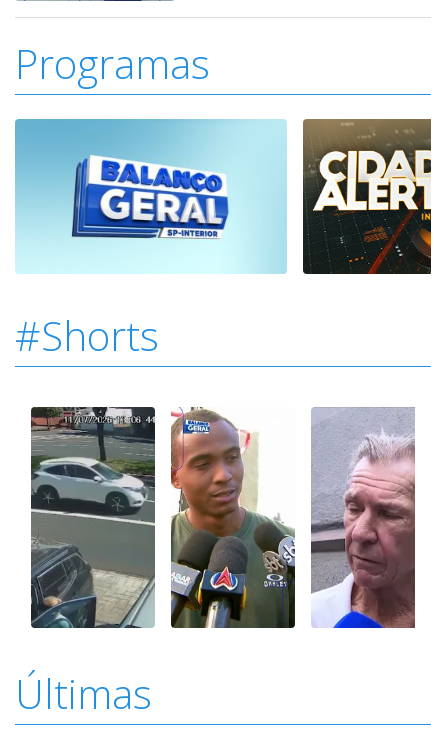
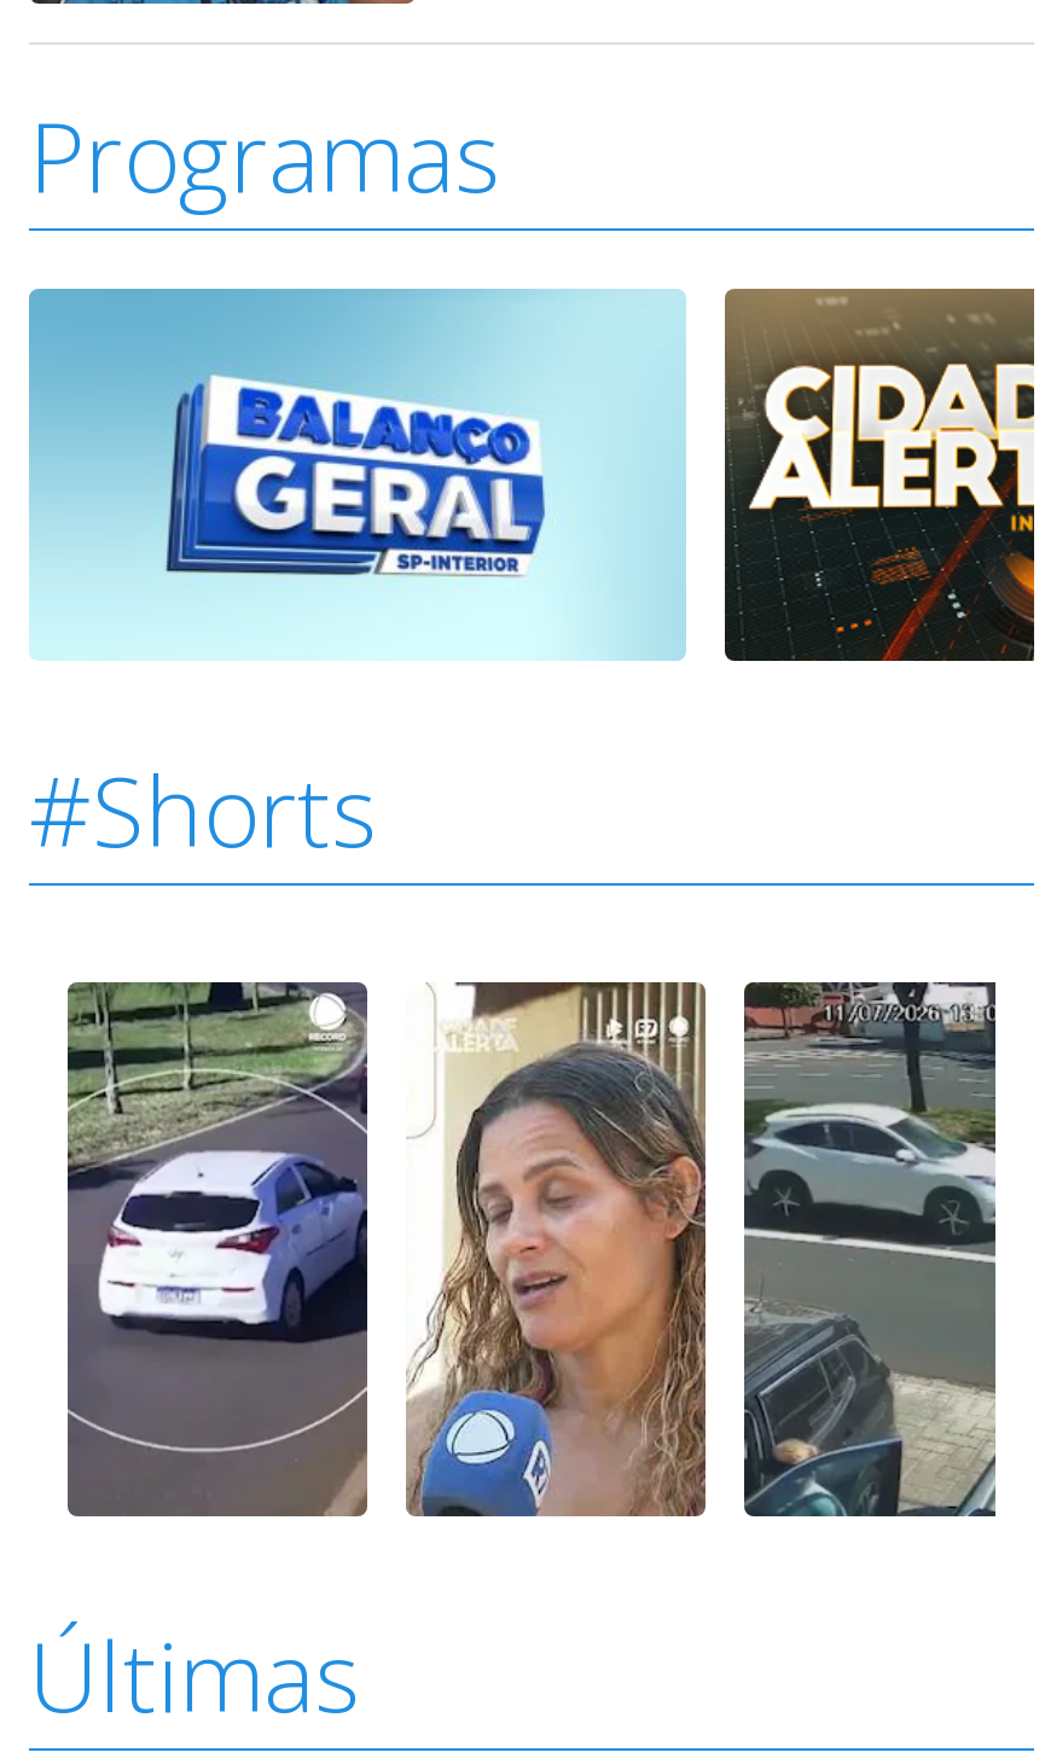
[31,406,155,629] [image] -> [68,981,367,1518] [image]
[170,406,296,629] [image] -> [406,979,708,1518] [image]
[311,407,416,629] [image] -> [742,981,998,1520] [image]

